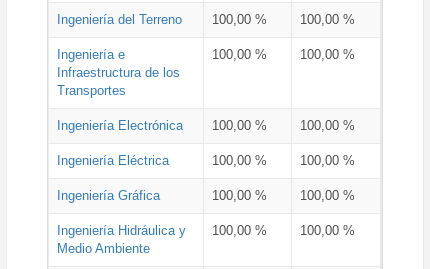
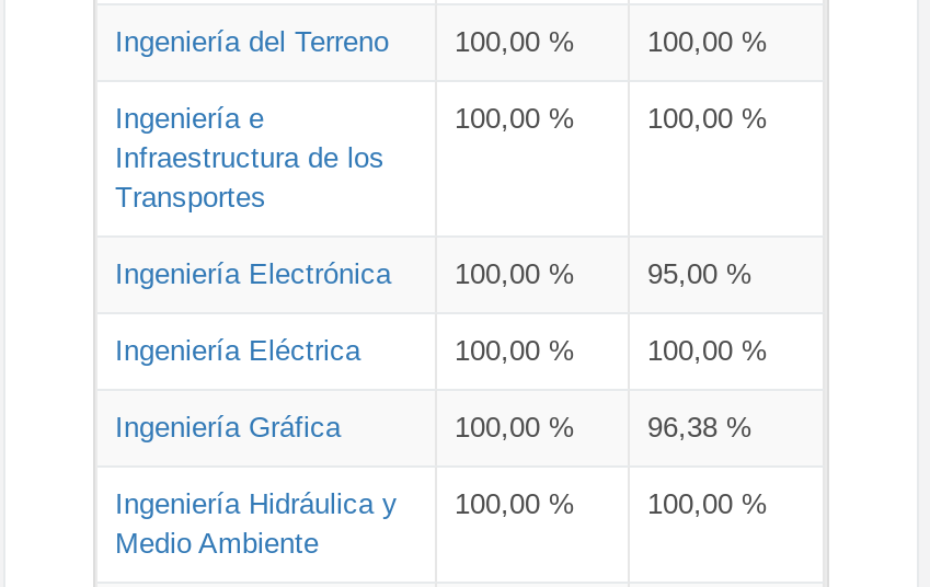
[300,117,355,132] 100,00 % -> [647,256,753,289] 95,00 %
[300,187,355,202] 100,00 % -> [647,410,753,442] 96,38 %

